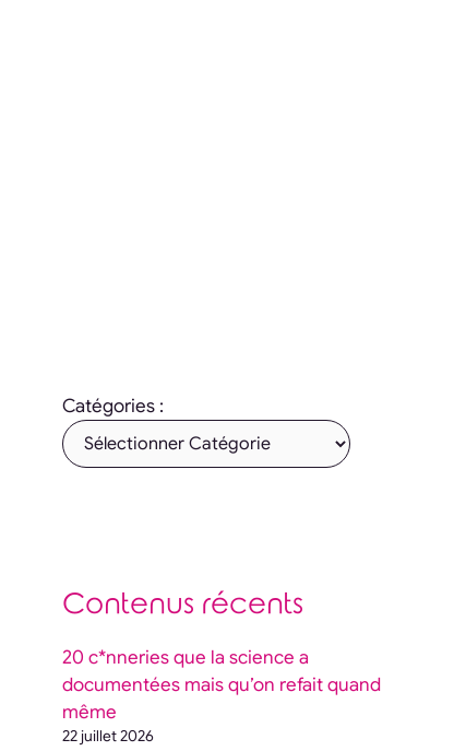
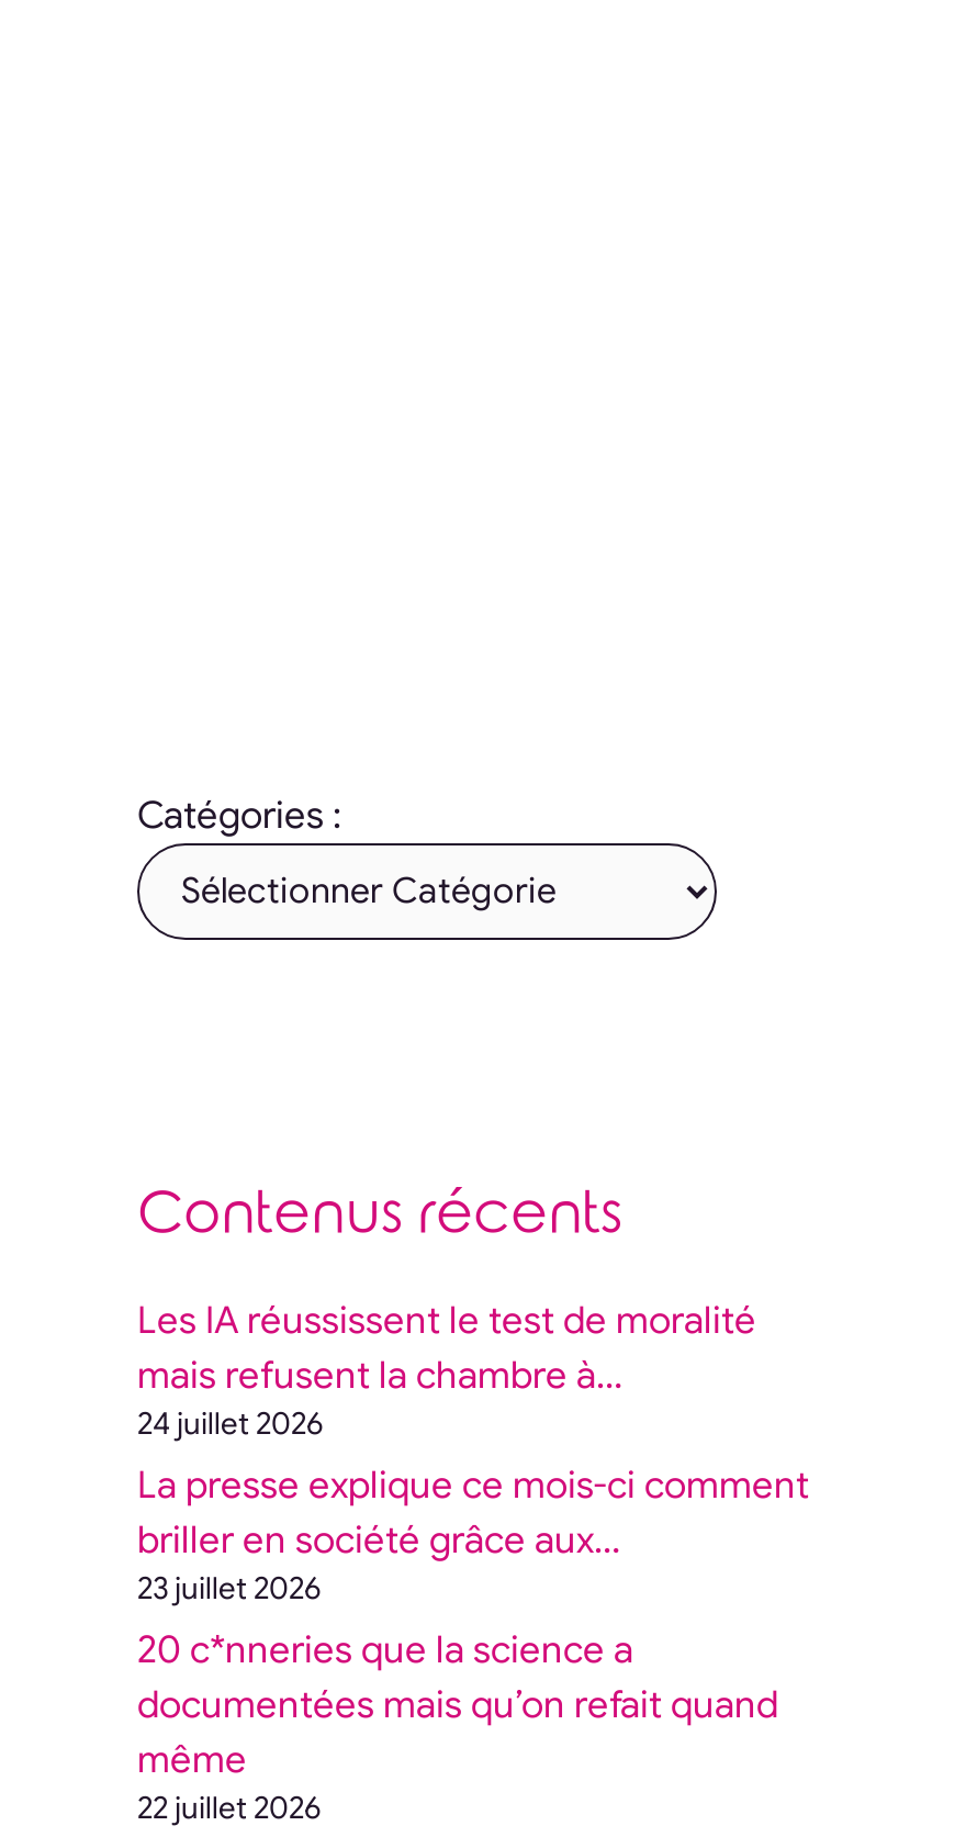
none -> [137,1298,809,1608] Les IA réussissent le test de moralité | mais refusent la chambre à… | 24 juillet 2026 | La presse explique ce mois-ci comment | briller en société grâce aux… | 23 juillet 2026

